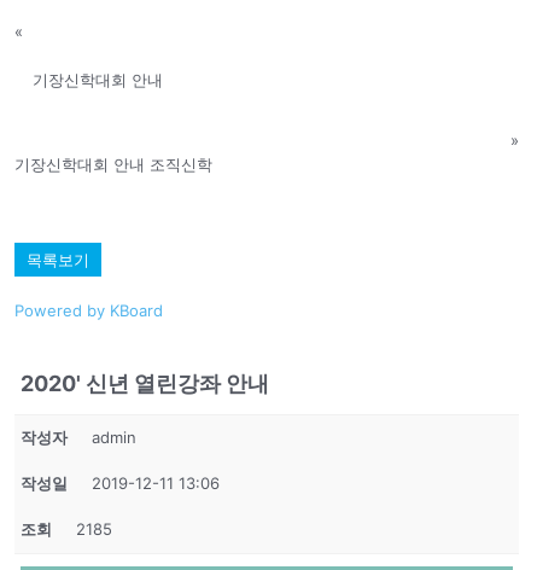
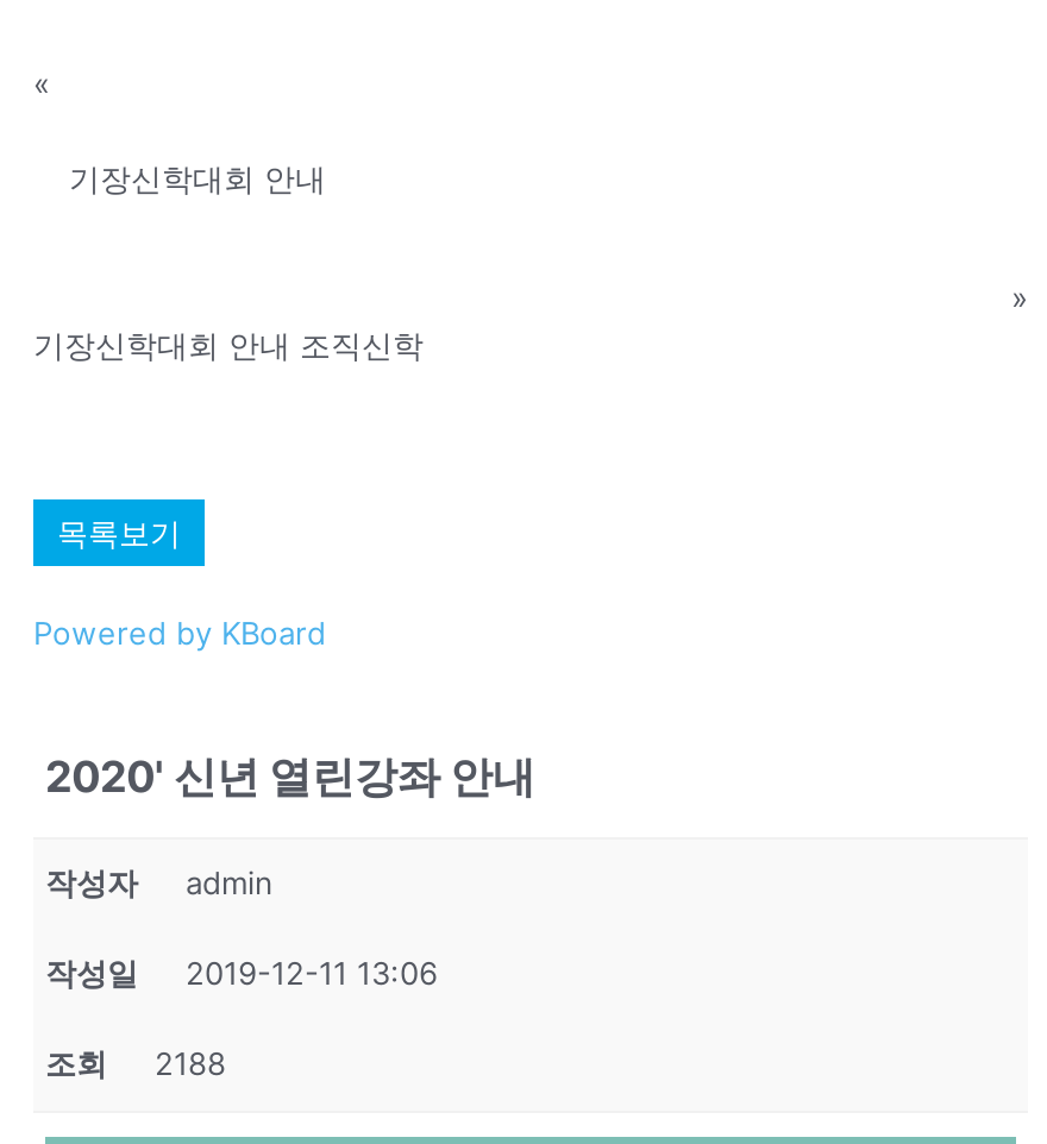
[21,520,112,539] 조회 2185 -> [45,1045,226,1083] 조회 2188

